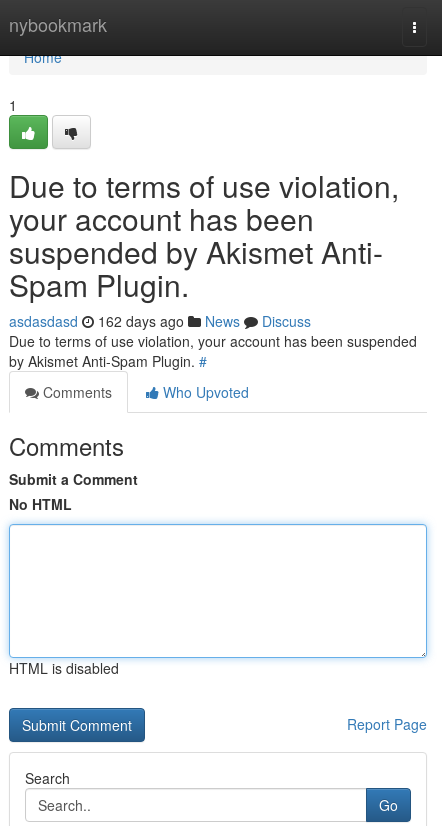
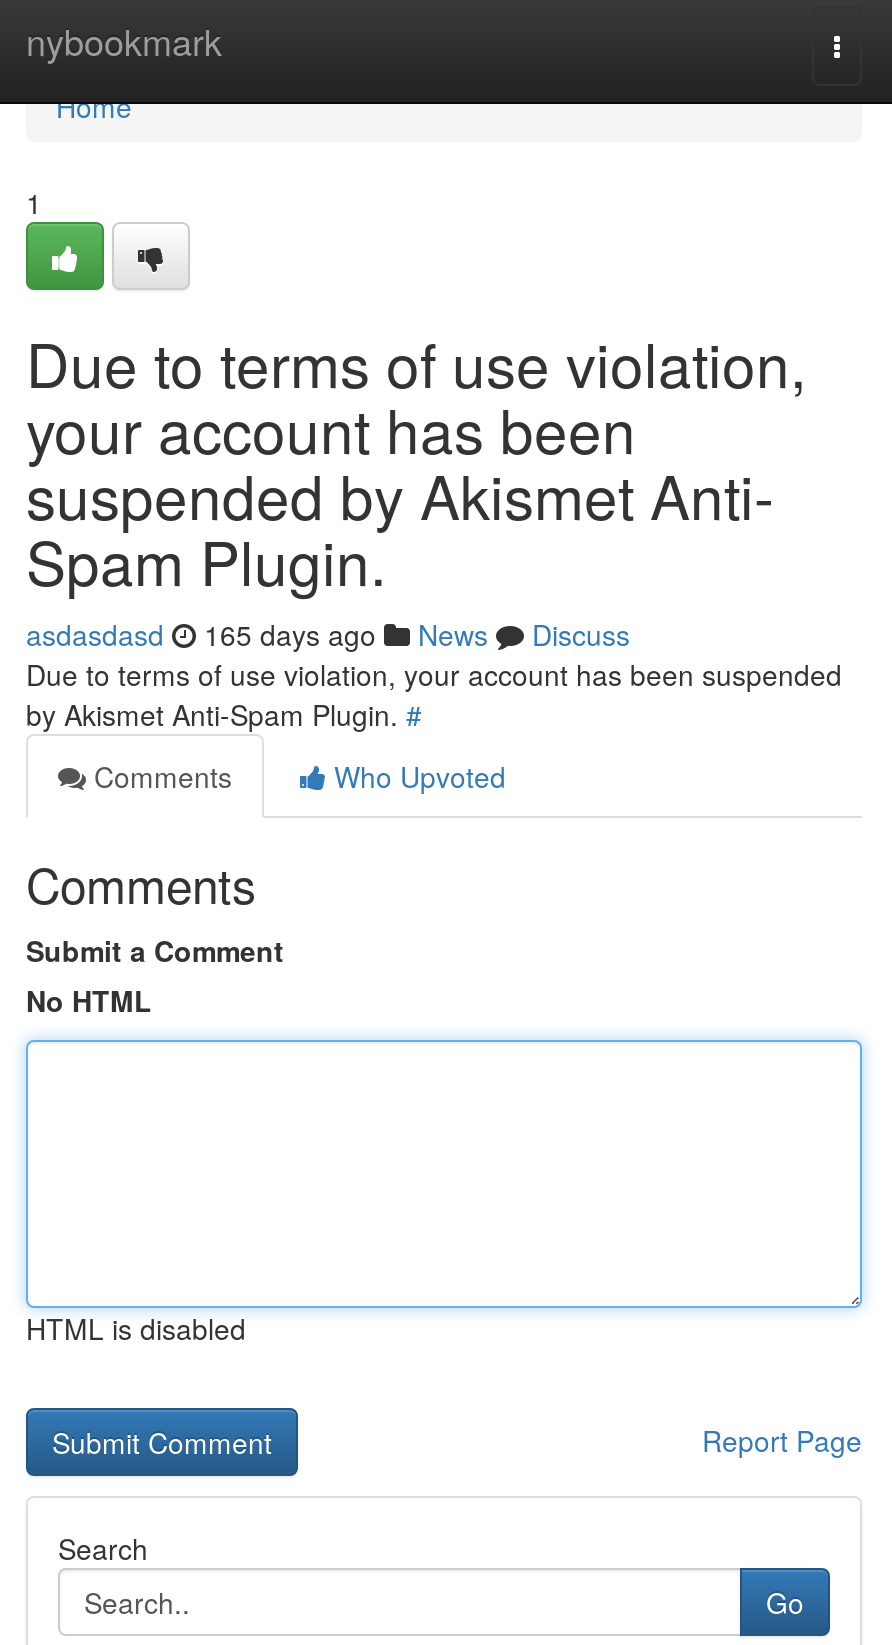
[9,311,311,331] asdasdasd 162 days ago News Discuss -> [26,614,630,654] asdasdasd 165 days ago News Discuss

